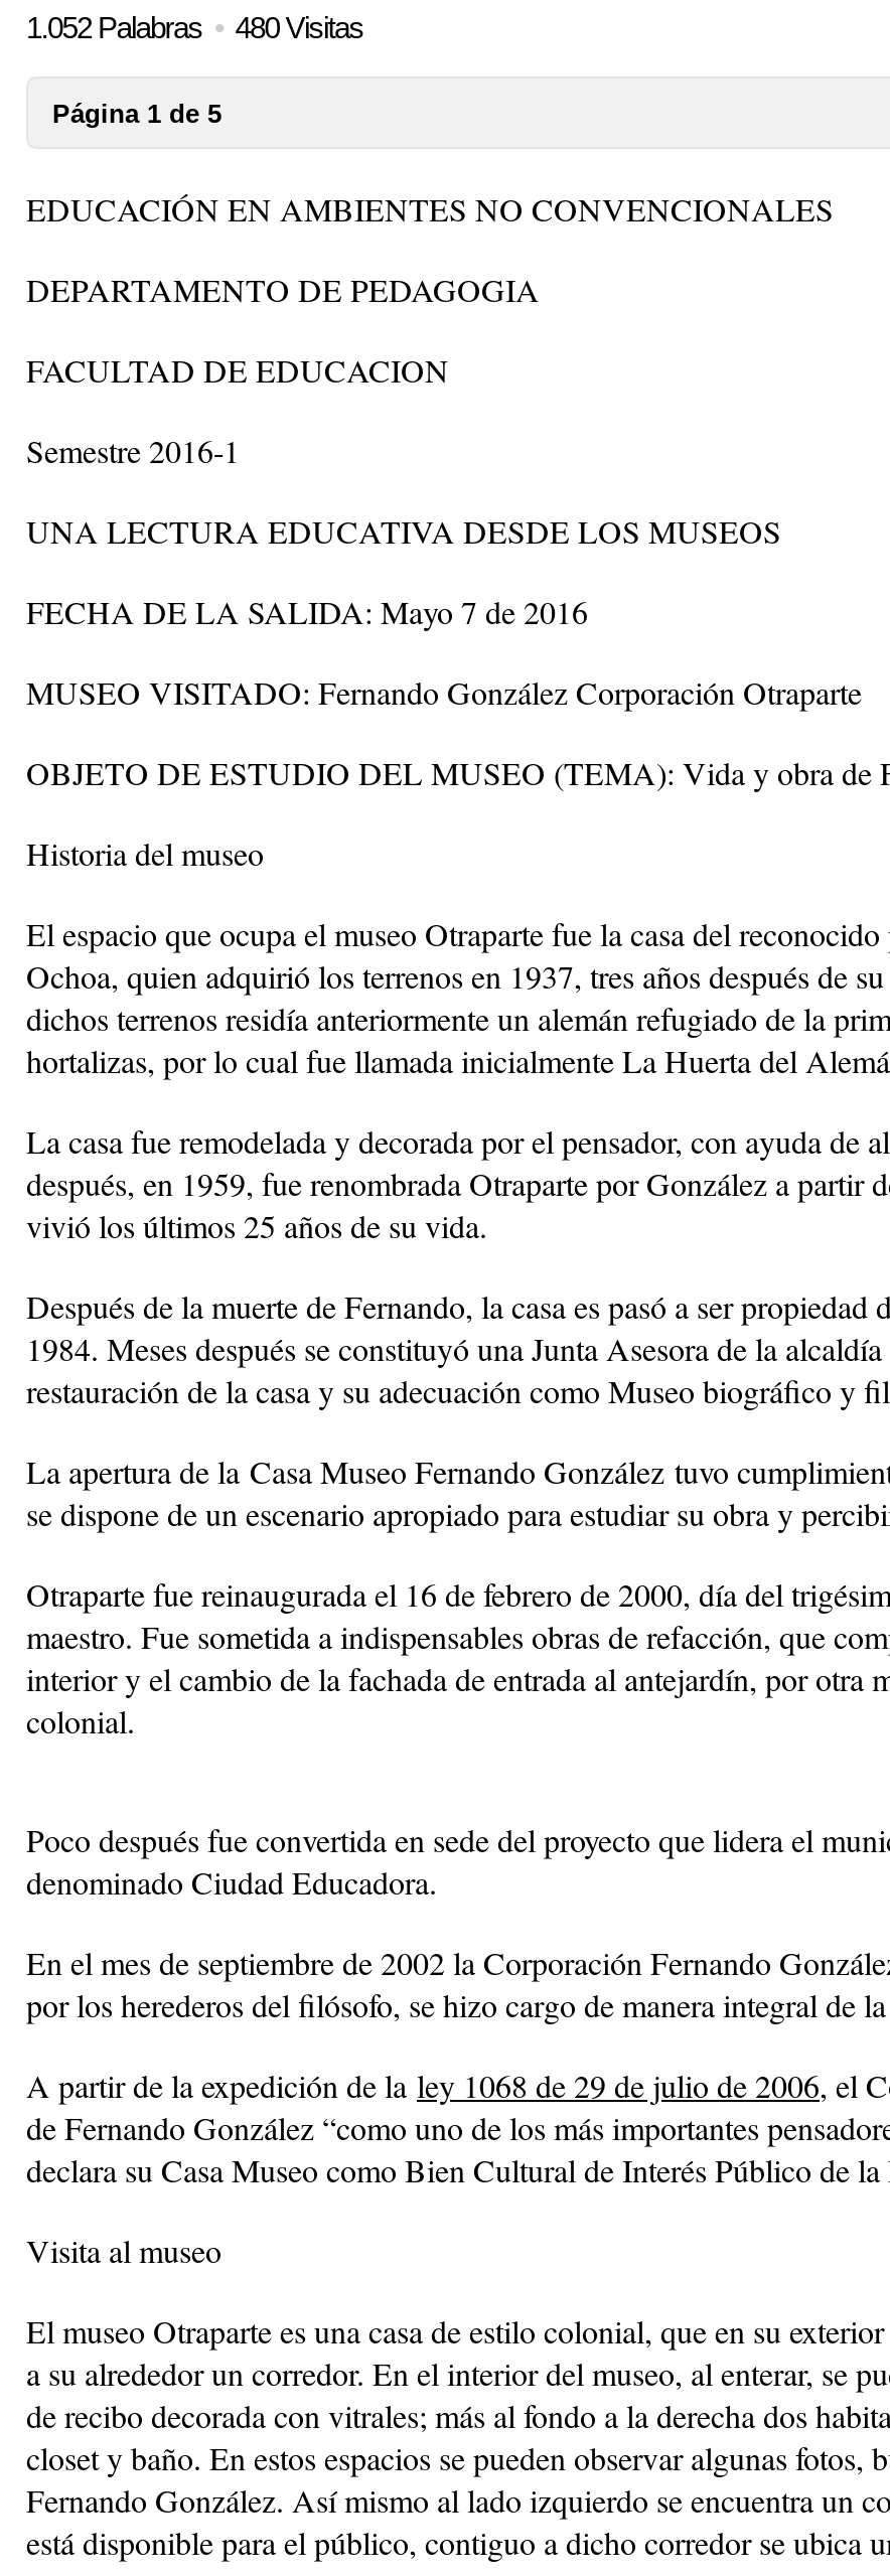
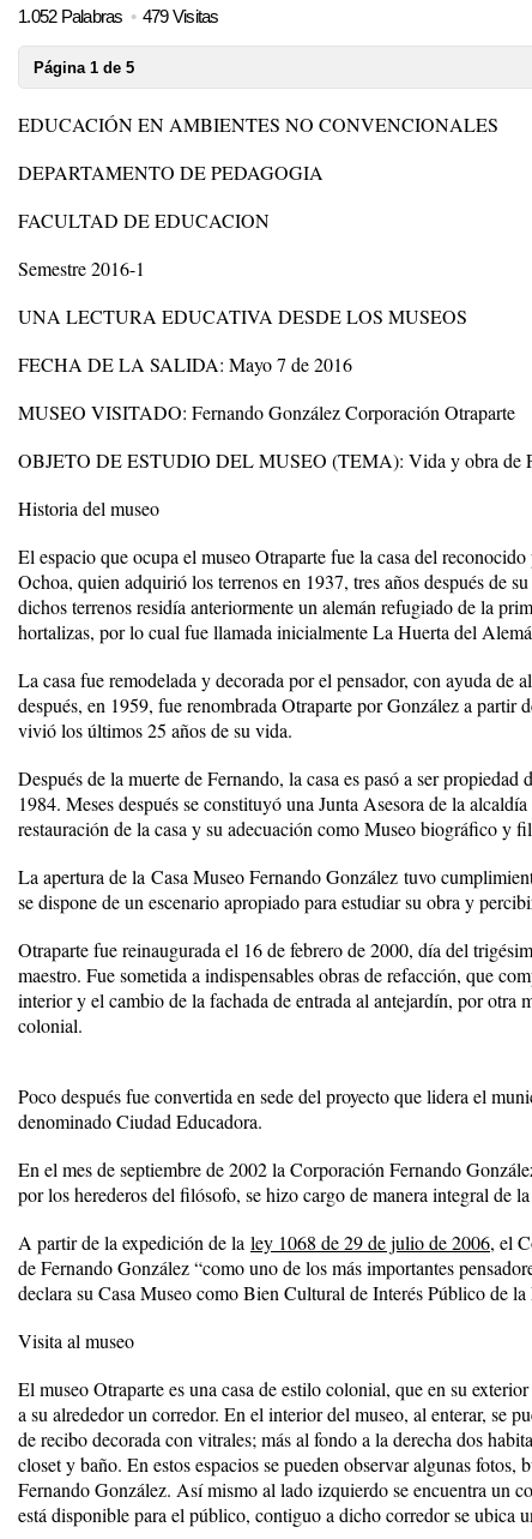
[26,10,363,44] 1.052 Palabras 480 Visitas -> [18,6,219,26] 1.052 Palabras 479 Visitas

